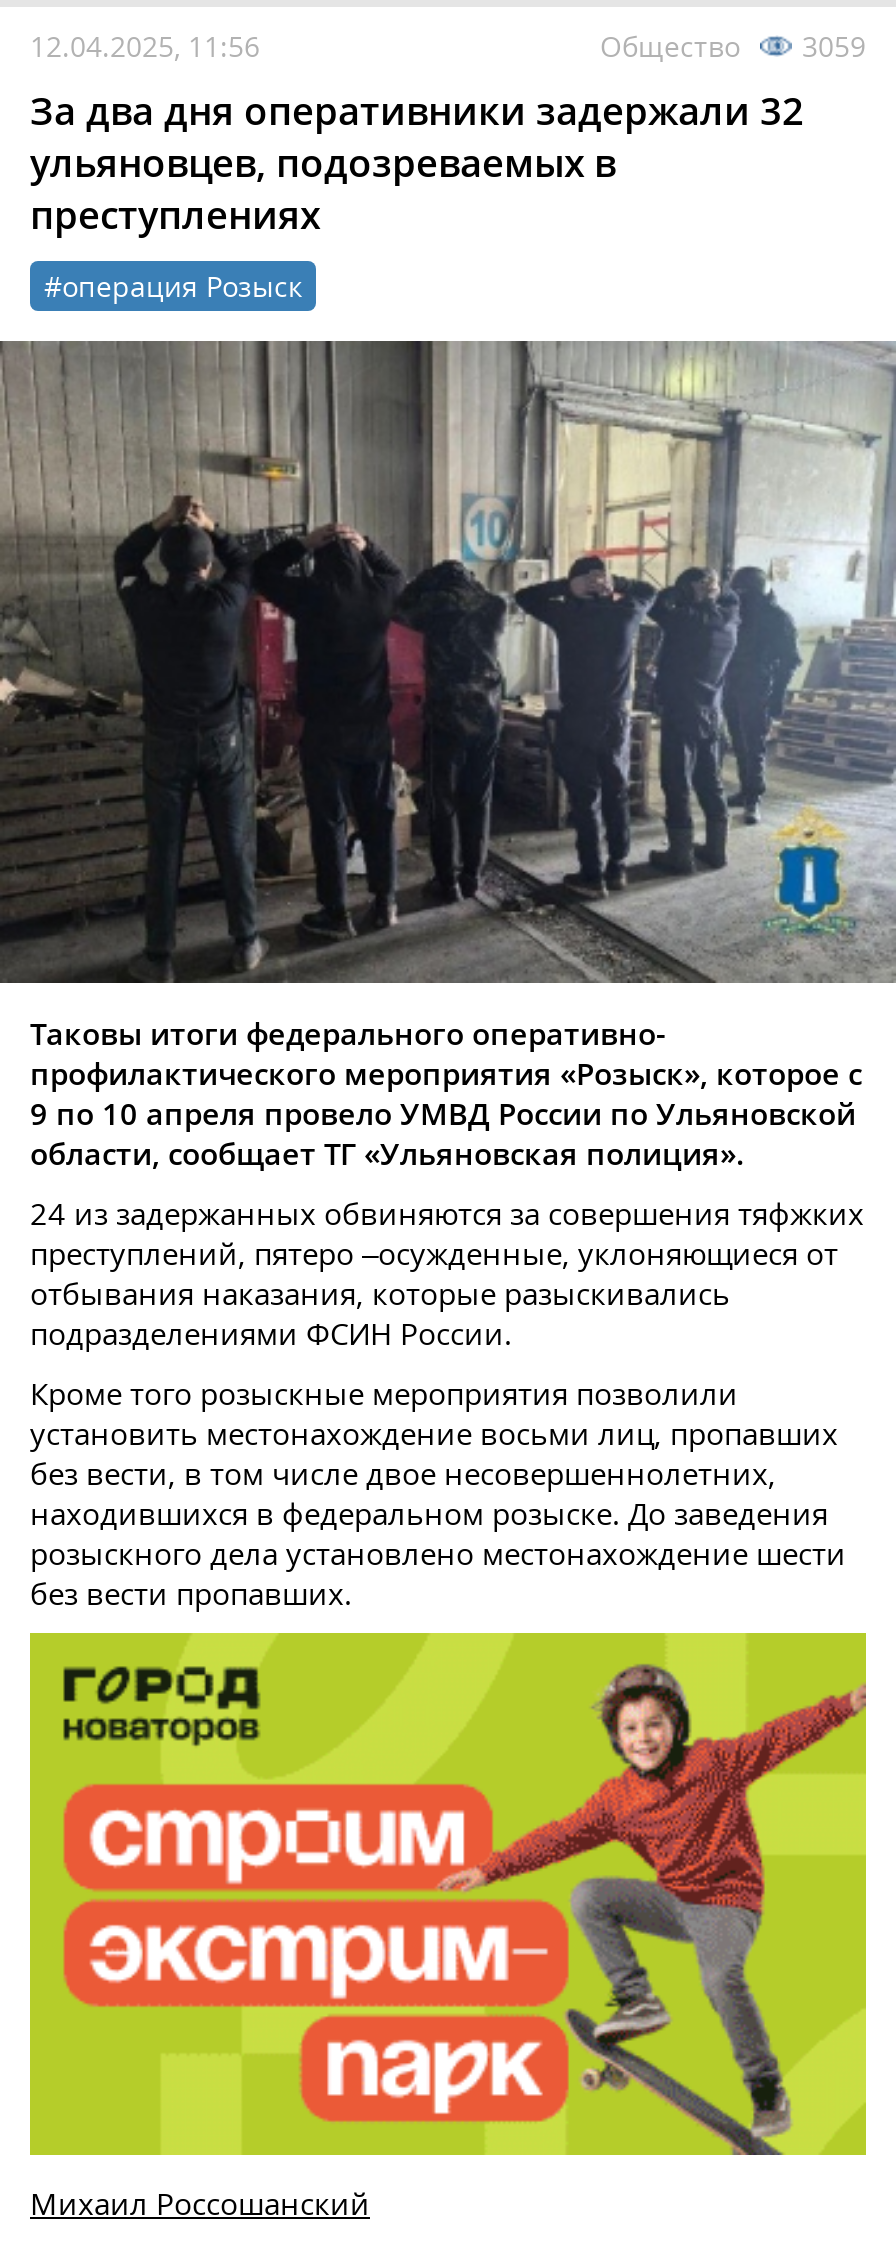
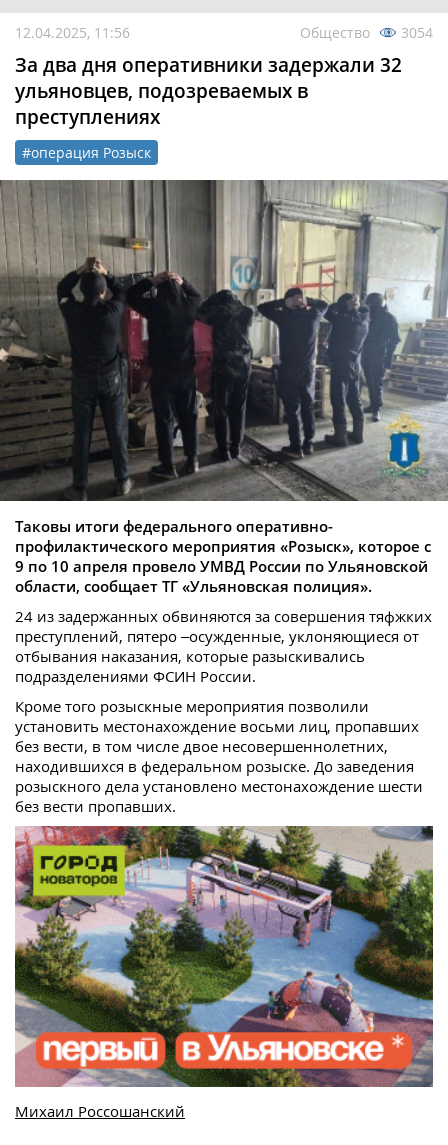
[600,27,866,65] Общество 3059 -> [300,23,433,42] Общество 3054
[28,1631,868,2157] [image] -> [14,825,434,1088] [image]

